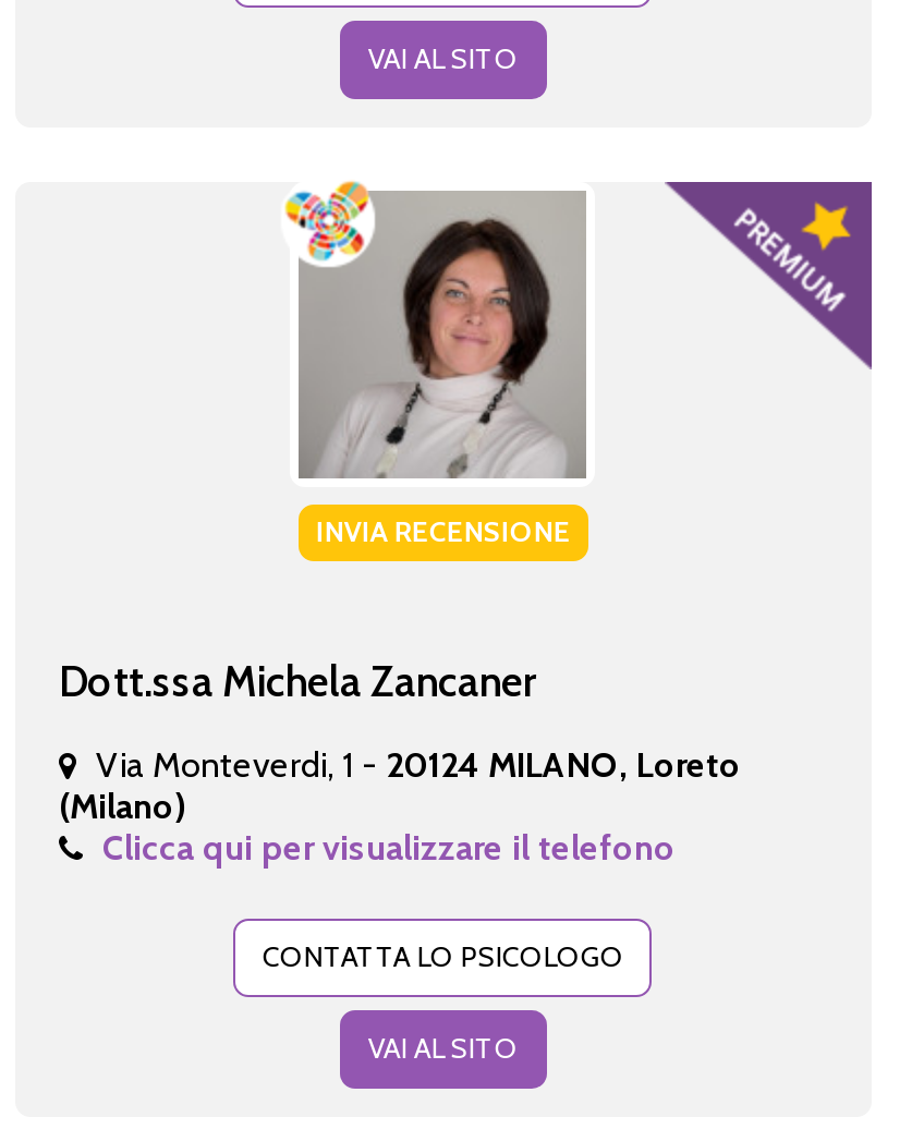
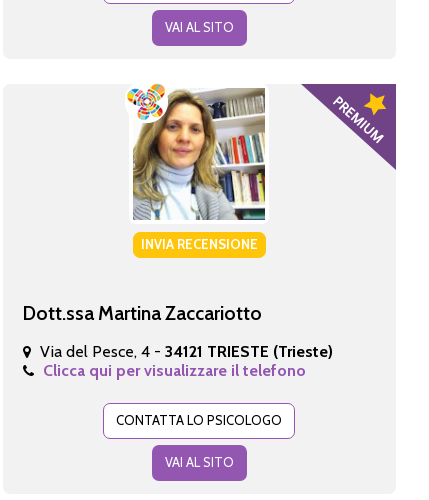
[299,190,586,479] [image] -> [132,88,266,221] [image]
[59,656,536,708] Dott.ssa Michela Zancaner -> [23,301,262,325] Dott.ssa Martina Zaccariotto
[59,745,741,828] Via Monteverdi, 1 - 20124 MILANO, Loreto | (Milano) -> [40,342,333,361] Via del Pesce, 4 - 34121 TRIESTE (Trieste)

